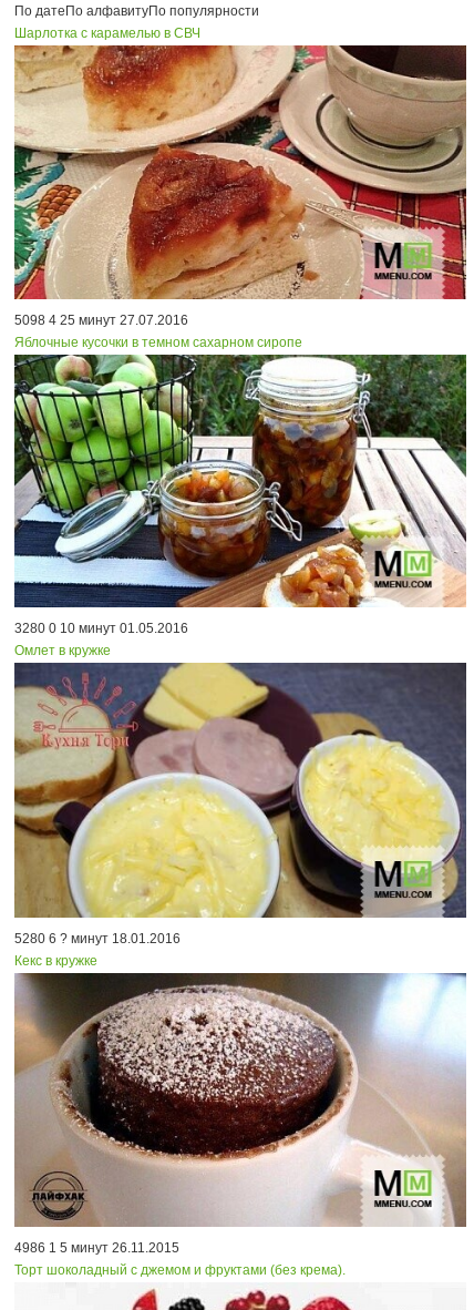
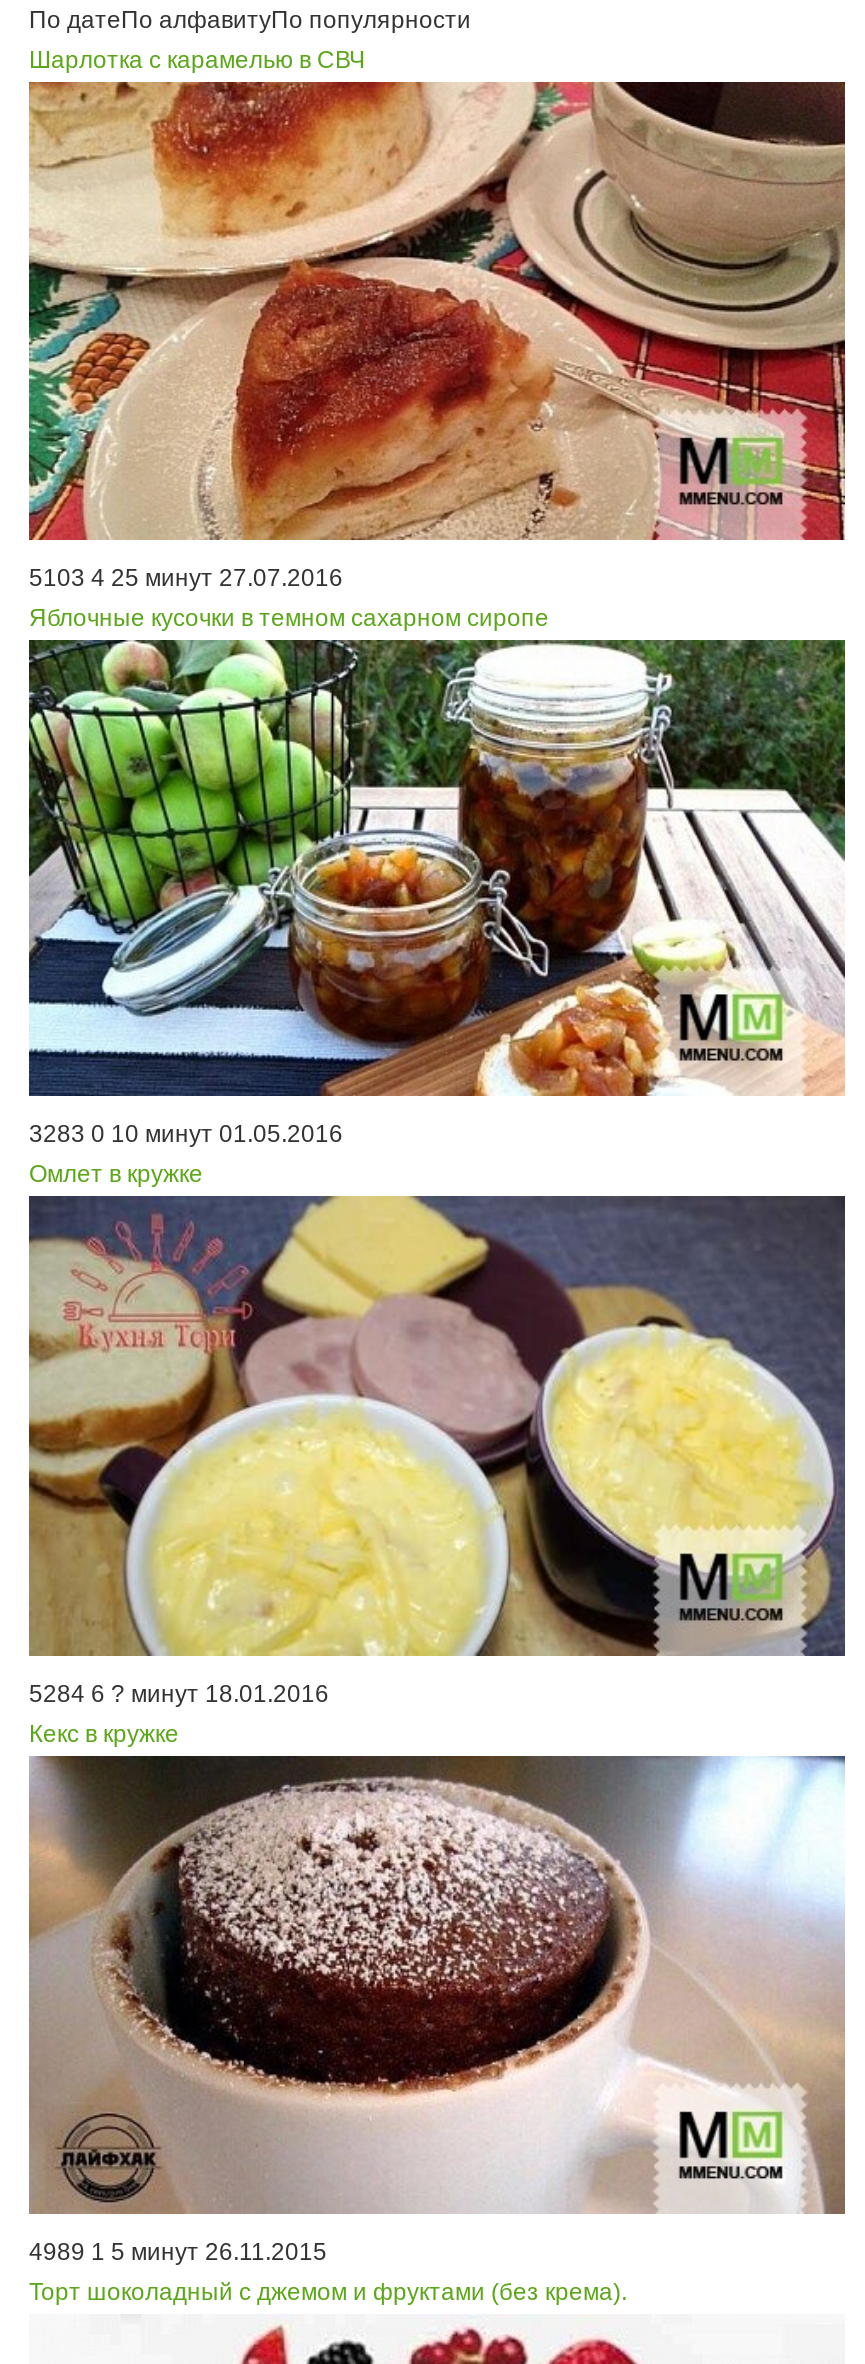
[14,312,188,328] 5098 4 25 минут 27.07.2016 -> [29,563,343,591] 5103 4 25 минут 27.07.2016
[14,621,188,636] 3280 0 10 минут 01.05.2016 -> [29,1121,343,1149] 3283 0 10 минут 01.05.2016
[14,931,181,946] 5280 6 ? минут 18.01.2016 -> [29,1680,329,1708] 5284 6 ? минут 18.01.2016
[14,1240,179,1256] 4986 1 5 минут 26.11.2015 -> [29,2238,327,2266] 4989 1 5 минут 26.11.2015

